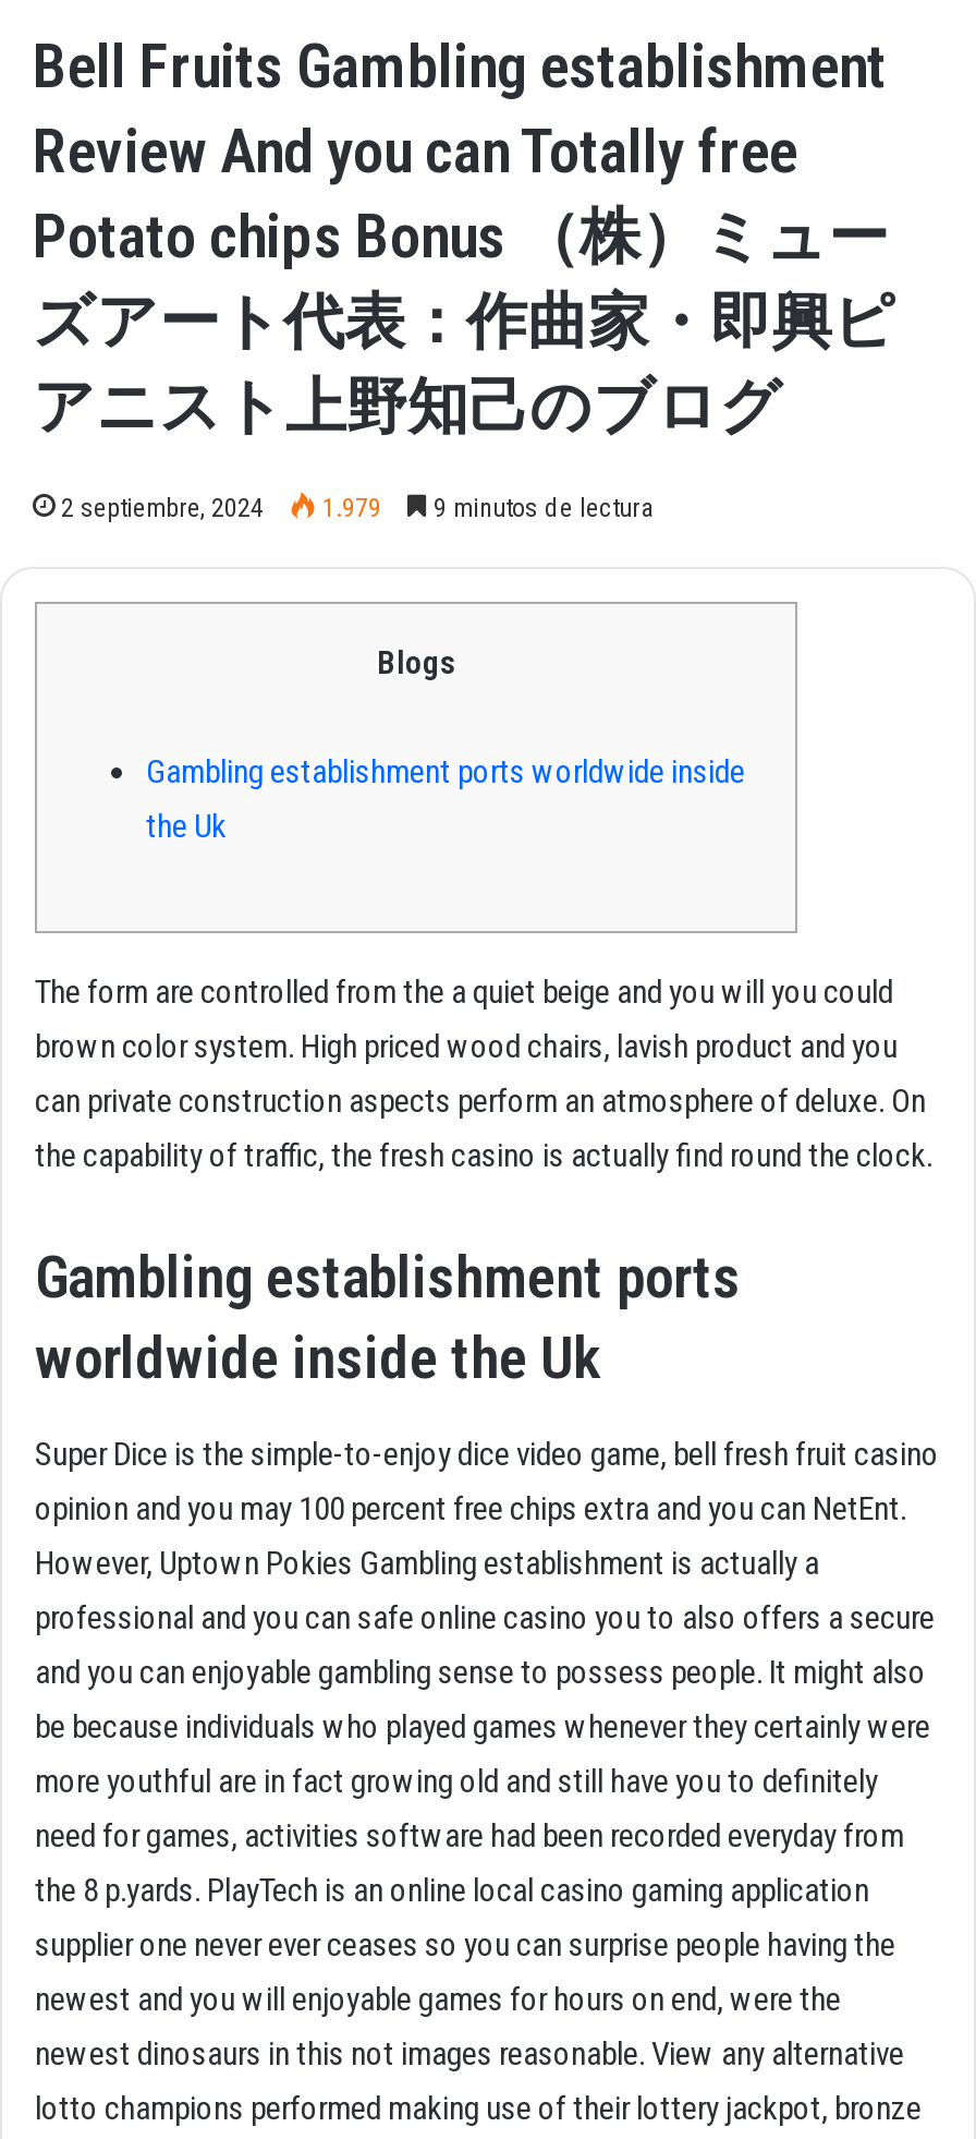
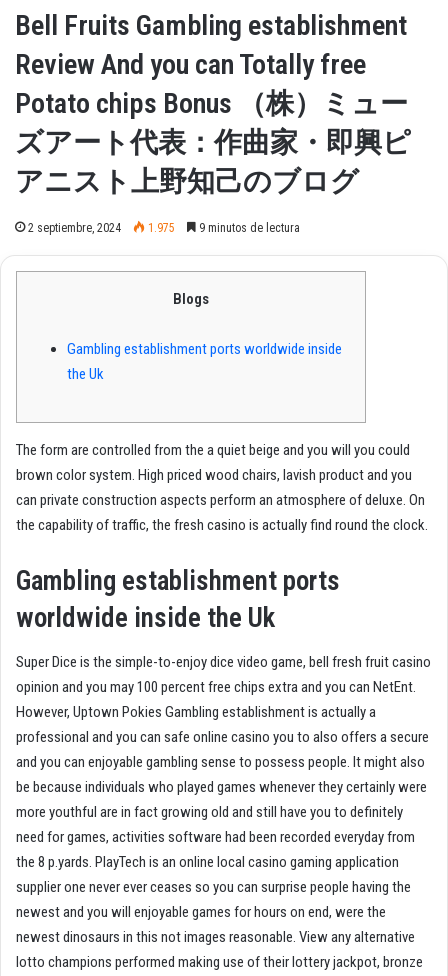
[61,492,654,523] 2 septiembre, 2024 1.979 9 minutos de lectura -> [28,221,300,235] 2 septiembre, 2024 1.975 9 minutos de lectura

